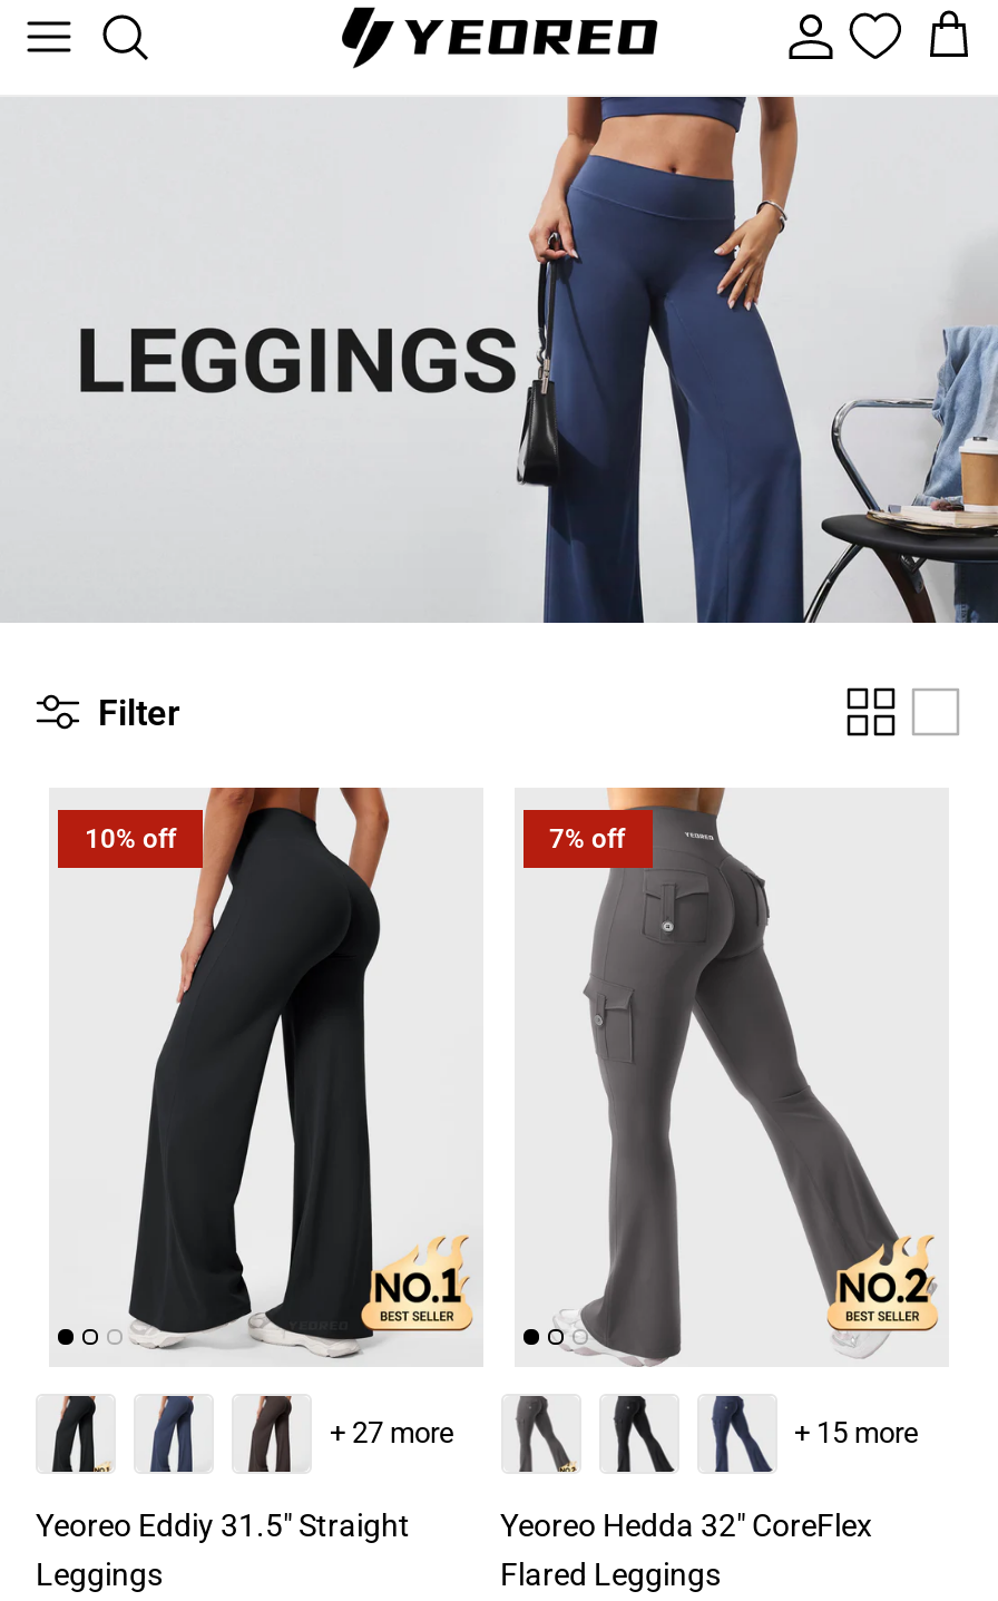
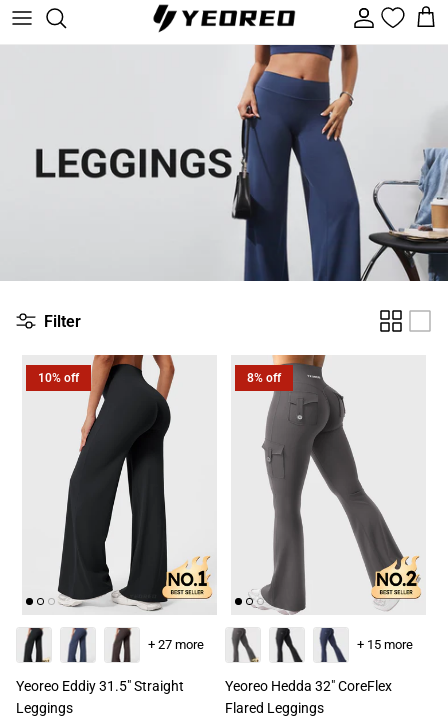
[549,824,625,855] 7% off -> [246,371,280,385] 8% off

